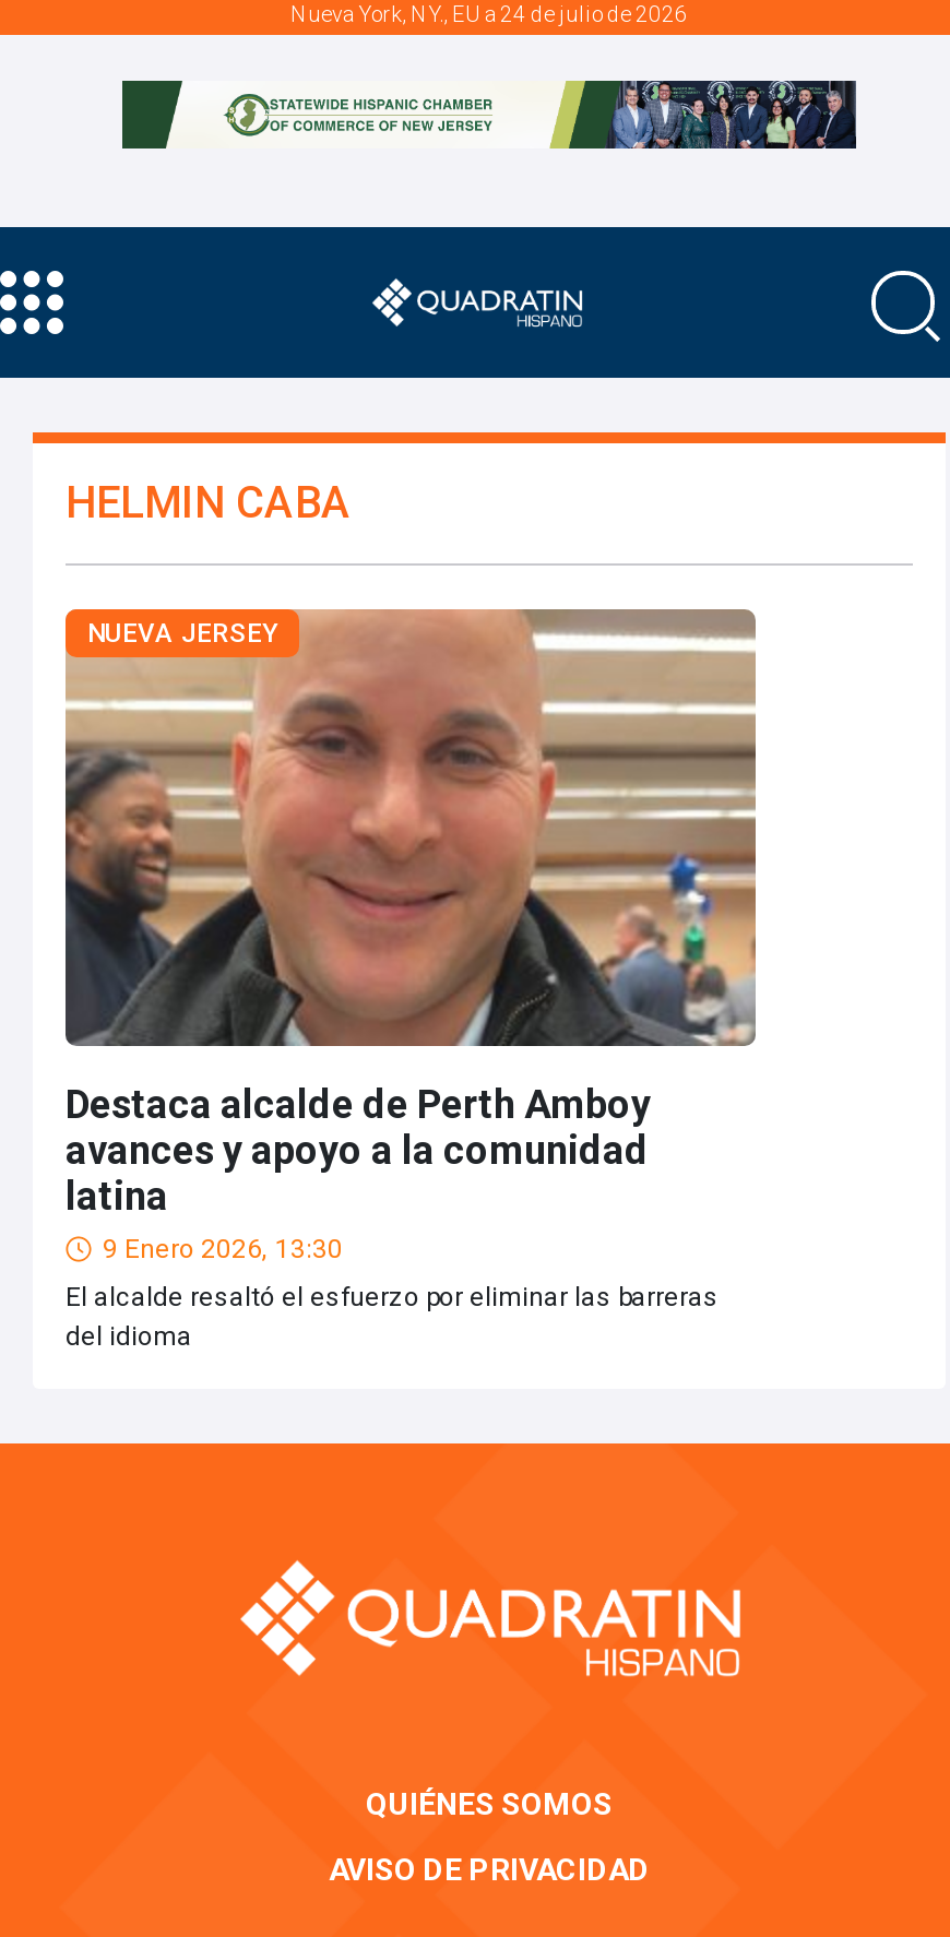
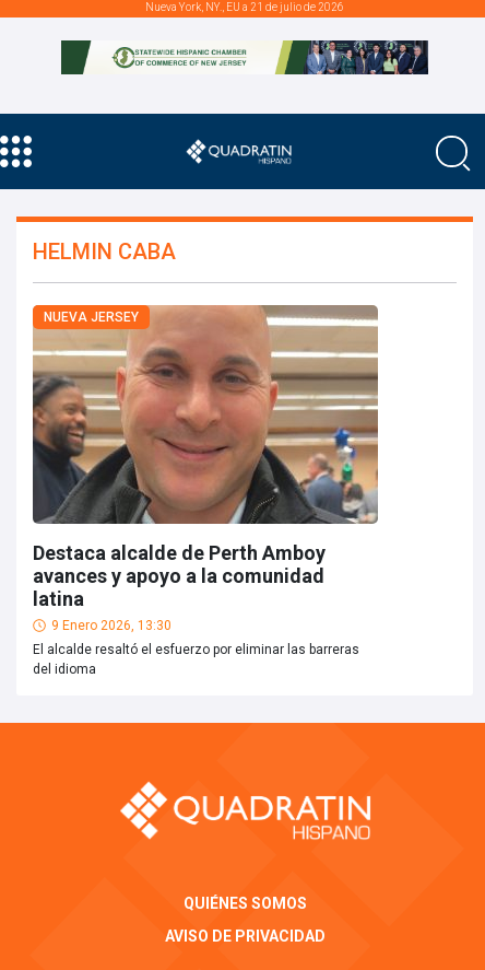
[290,2,688,26] Nueva York, NY., EU a 24 de julio de 2026 -> [145,1,344,13] Nueva York, NY., EU a 21 de julio de 2026

